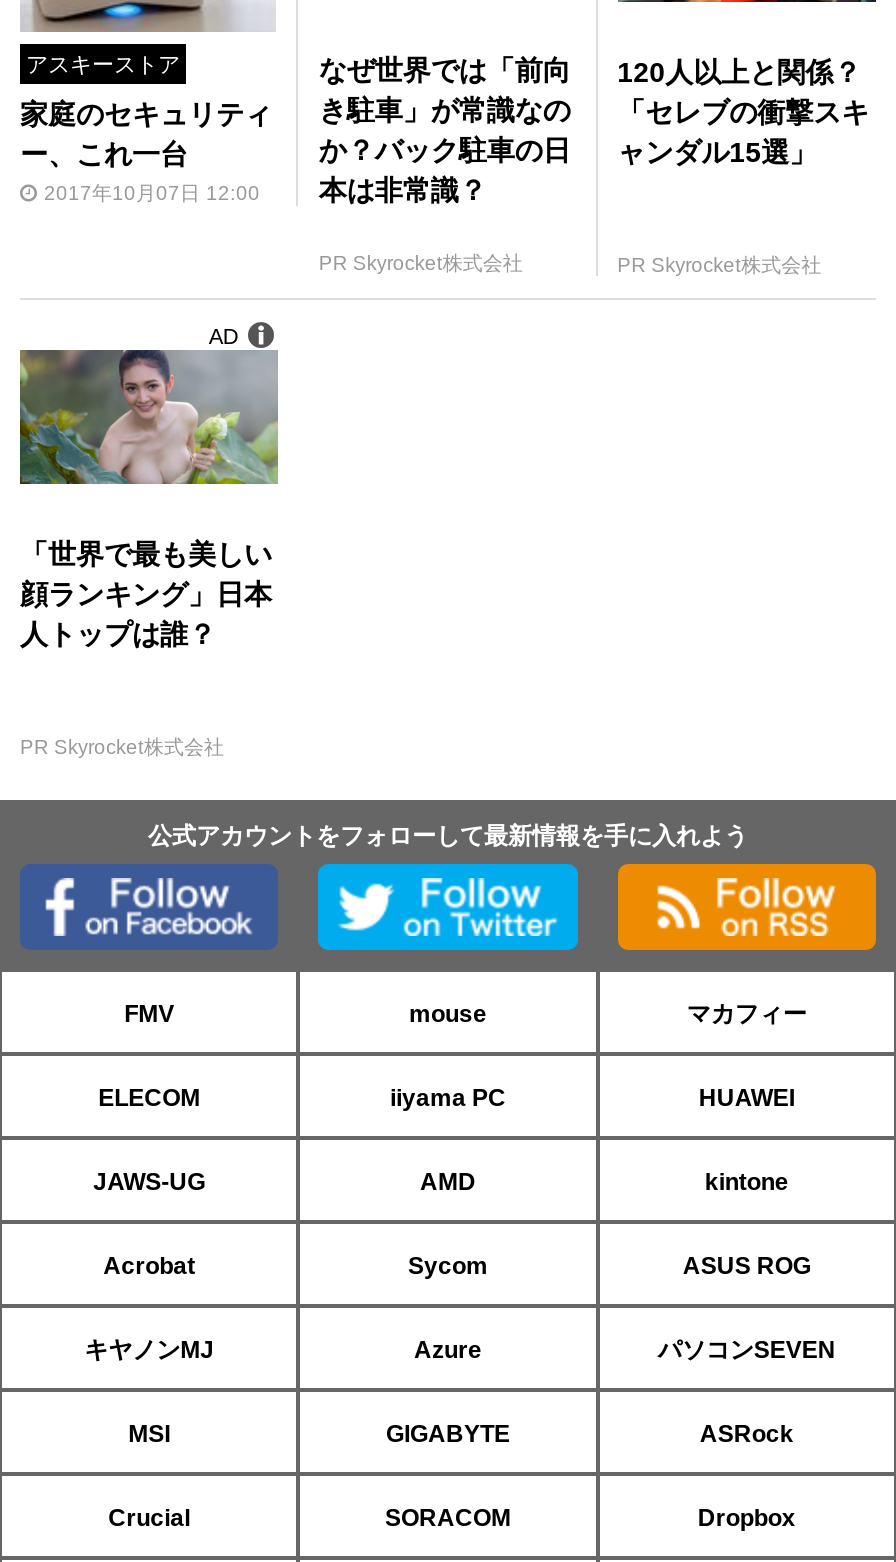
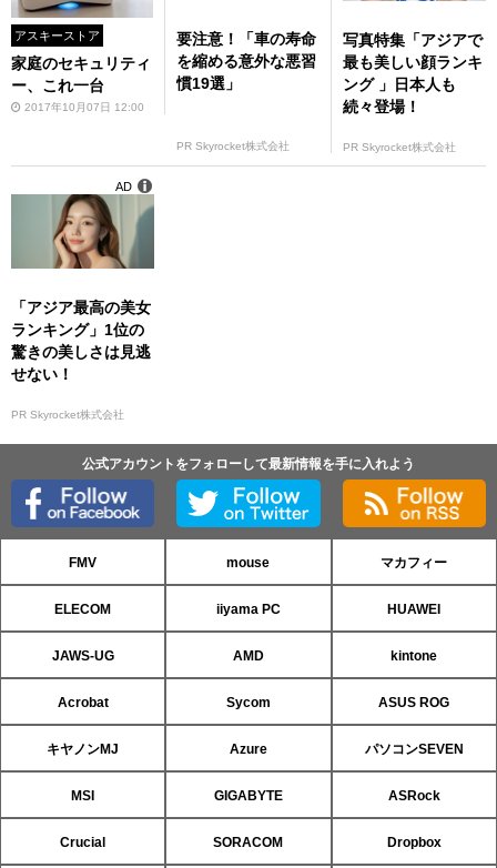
[319,54,571,206] なぜ世界では「前向 | き駐車」が常識なの | か？バック駐車の日 | 本は非常識？ -> [177,30,317,92] 要注意！「車の寿命 | を縮める意外な悪習 | 慣19選」
[617,56,869,168] 120人以上と関係？ | 「セレブの衝撃スキ | ャンダル15選」 -> [342,31,482,115] 写真特集「アジアで | 最も美しい顔ランキ | ング 」日本人も | 続々登場！
[20,350,278,650] [image] | 「世界で最も美しい | 顔ランキング」日本 | 人トップは誰？ -> [11,194,154,383] [image] | 「アジア最高の美女 | ランキング」1位の | 驚きの美しさは見逃 | せない！

